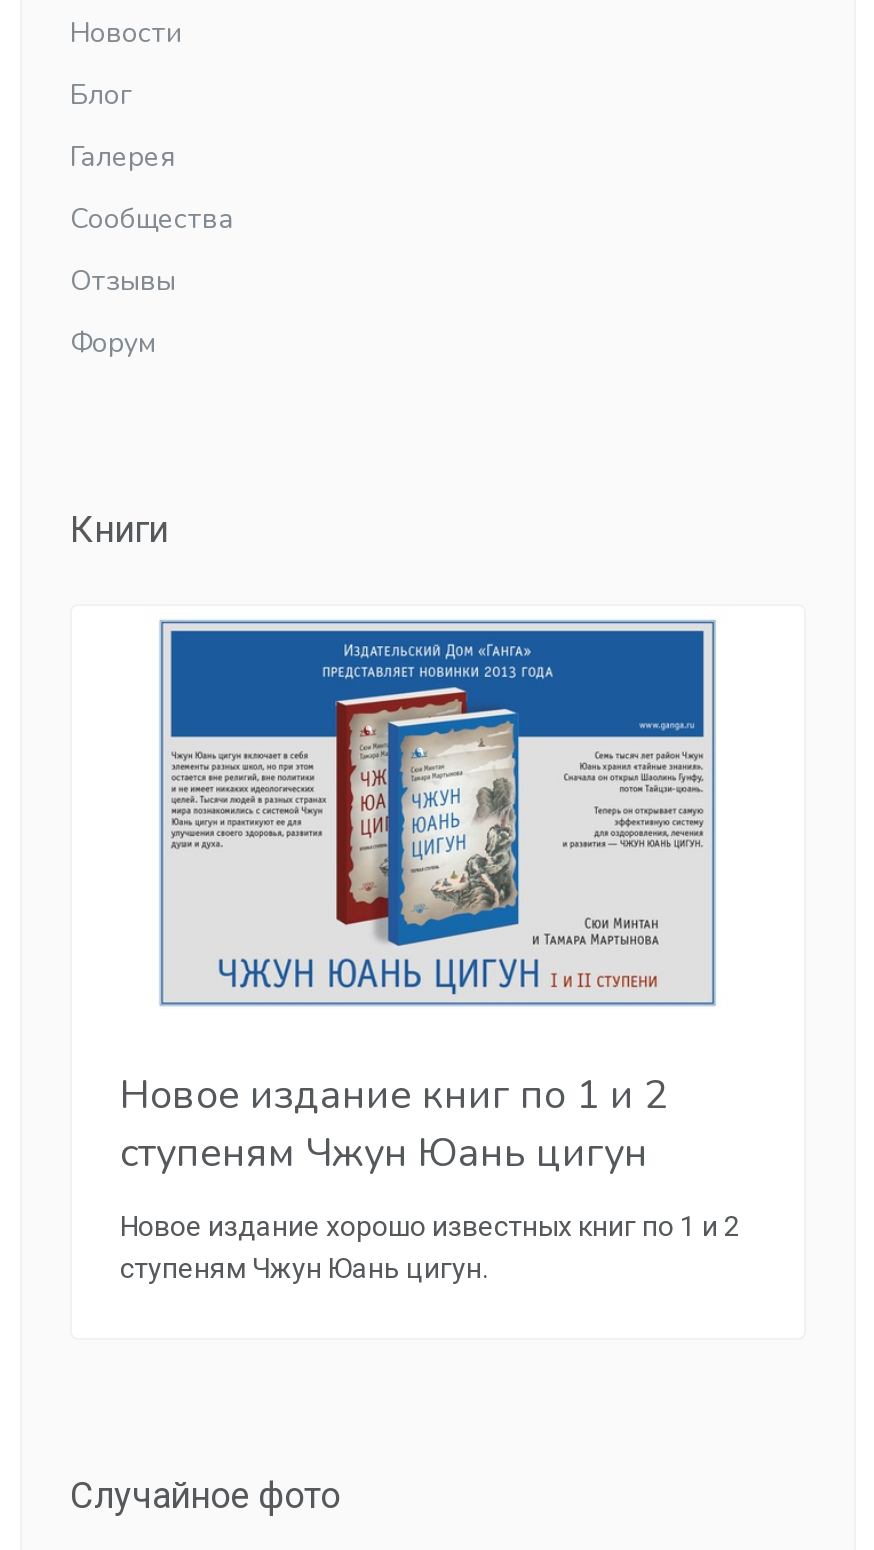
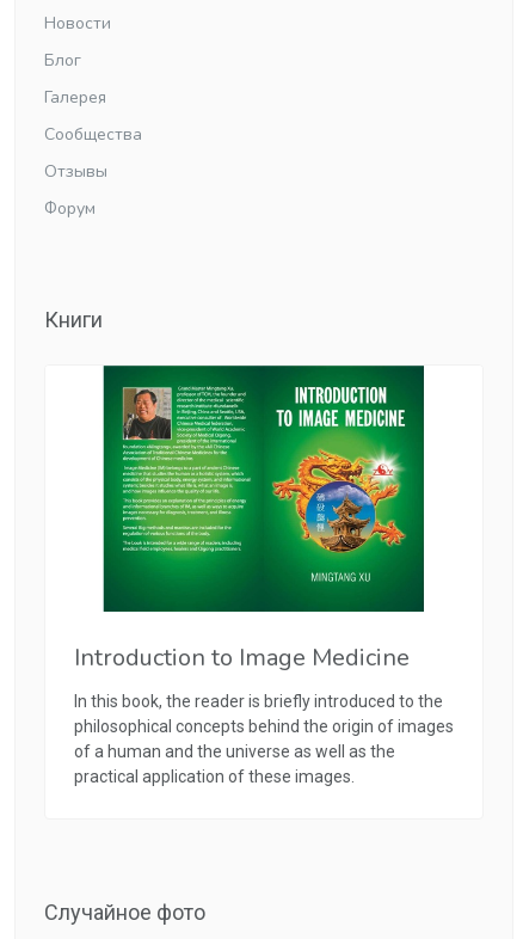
[120,606,718,1179] [image] | Новое издание книг по 1 и 2 | ступеням Чжун Юань цигун -> [74,364,429,673] [image] | Introduction to Image Medicine
[120,1209,740,1283] Новое издание хорошо известных книг по 1 и 2 | ступеням Чжун Юань цигун. -> [74,691,454,786] In this book, the reader is briefly introduced to the | philosophical concepts behind the origin of images | of a human and the universe as well as the | practical application of these images.

